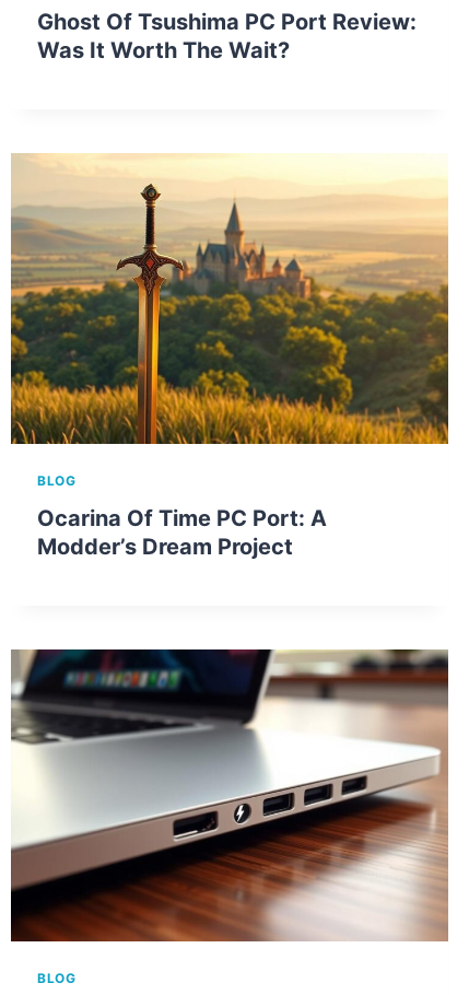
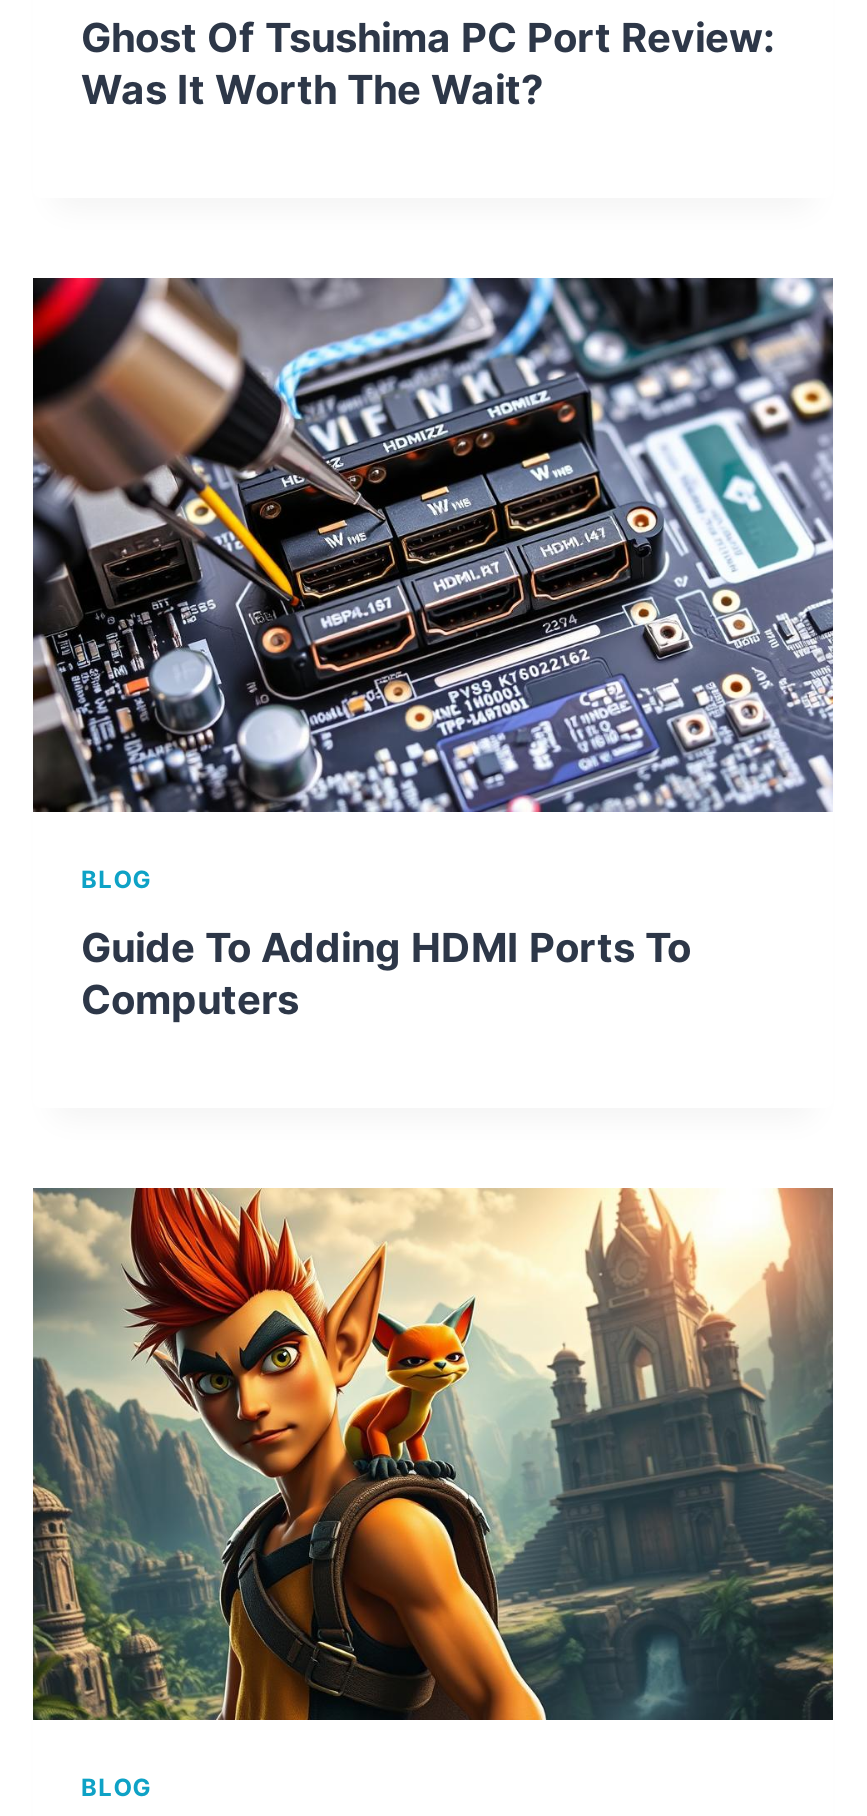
[10,152,449,445] [image] -> [31,275,835,815] [image]
[37,505,327,560] Ocarina Of Time PC Port: A | Modder’s Dream Project -> [81,923,691,1023] Guide To Adding HDMI Ports To | Computers
[11,648,449,943] [image] -> [31,1185,835,1721] [image]

